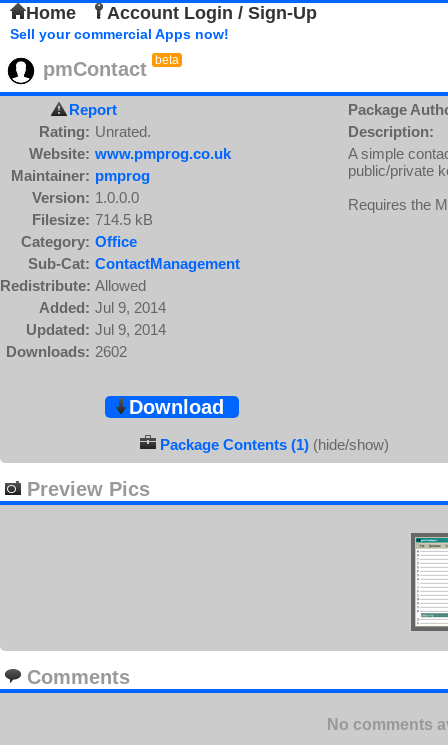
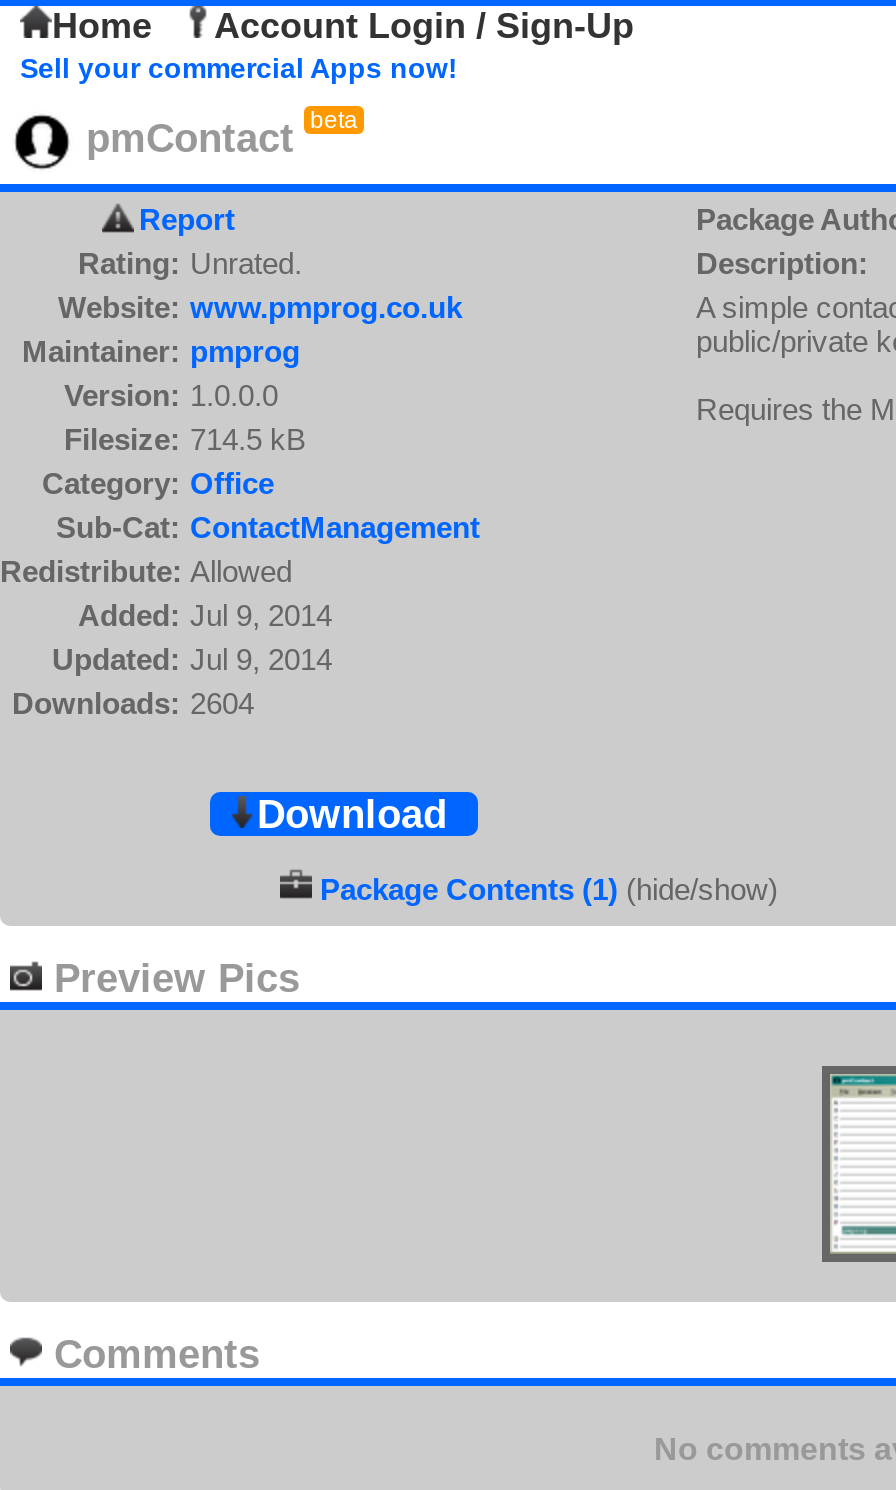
[6,343,127,360] Downloads: 2602 -> [12,686,254,720] Downloads: 2604

